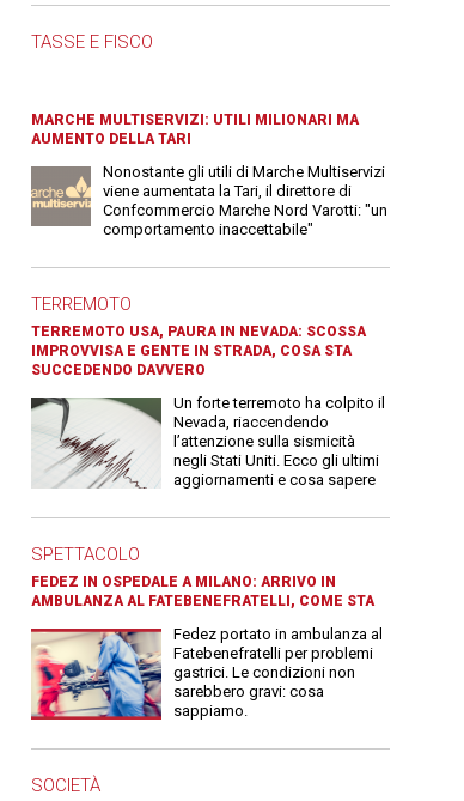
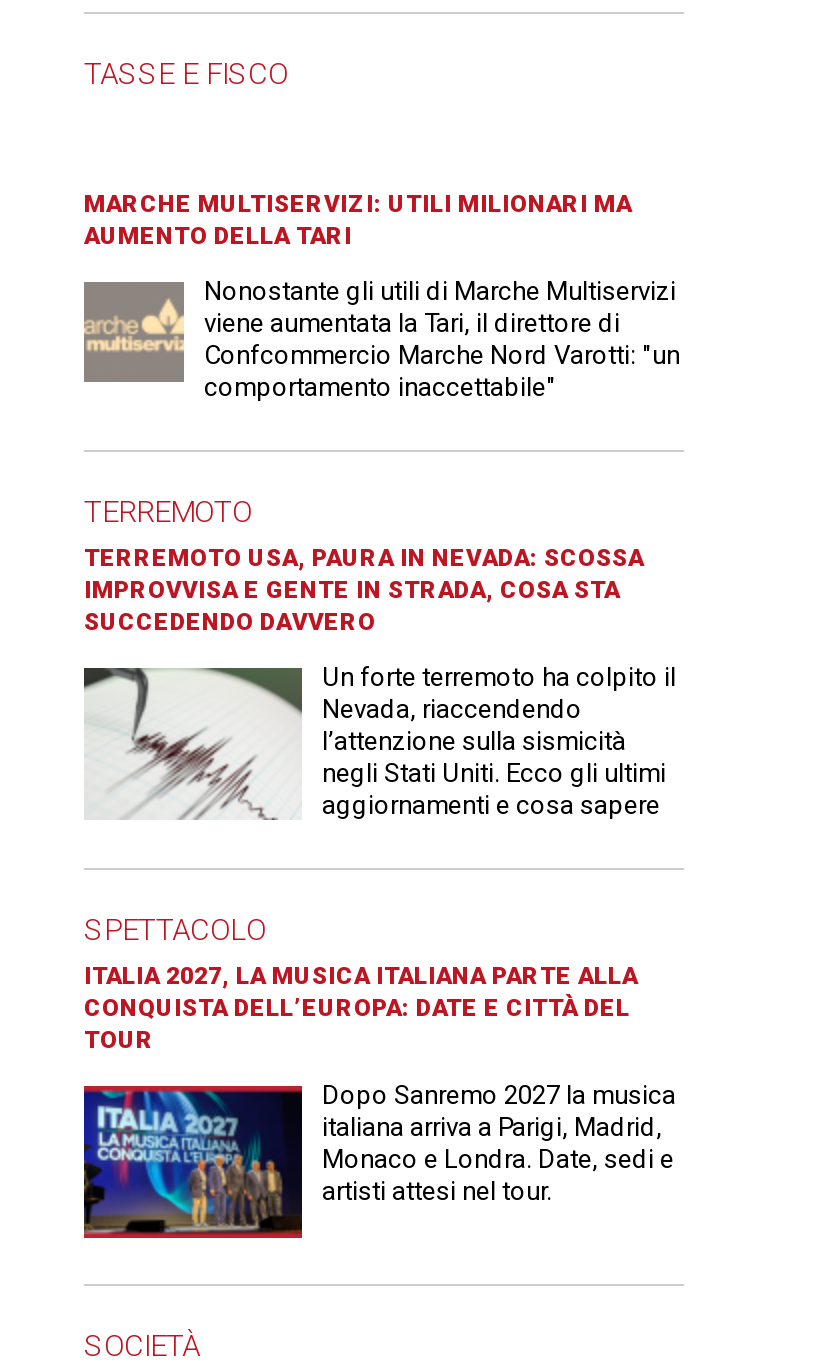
[31,574,374,610] FEDEZ IN OSPEDALE A MILANO: ARRIVO IN | AMBULANZA AL FATEBENEFRATELLI, COME STA -> [84,963,638,1055] ITALIA 2027, LA MUSICA ITALIANA PARTE ALLA | CONQUISTA DELL’EUROPA: DATE E CITTÀ DEL | TOUR
[31,625,383,720] [image] | Fedez portato in ambulanza al | Fatebenefratelli per problemi | gastrici. Le condizioni non | sarebbero gravi: cosa | sappiamo. -> [82,1081,676,1236] [image] | Dopo Sanremo 2027 la musica | italiana arriva a Parigi, Madrid, | Monaco e Londra. Date, sedi e | artisti attesi nel tour.

